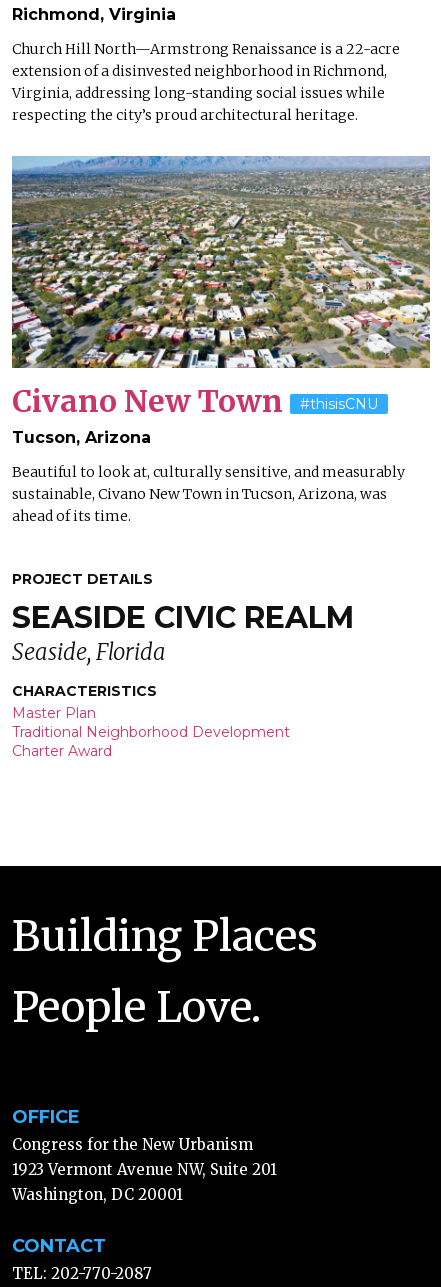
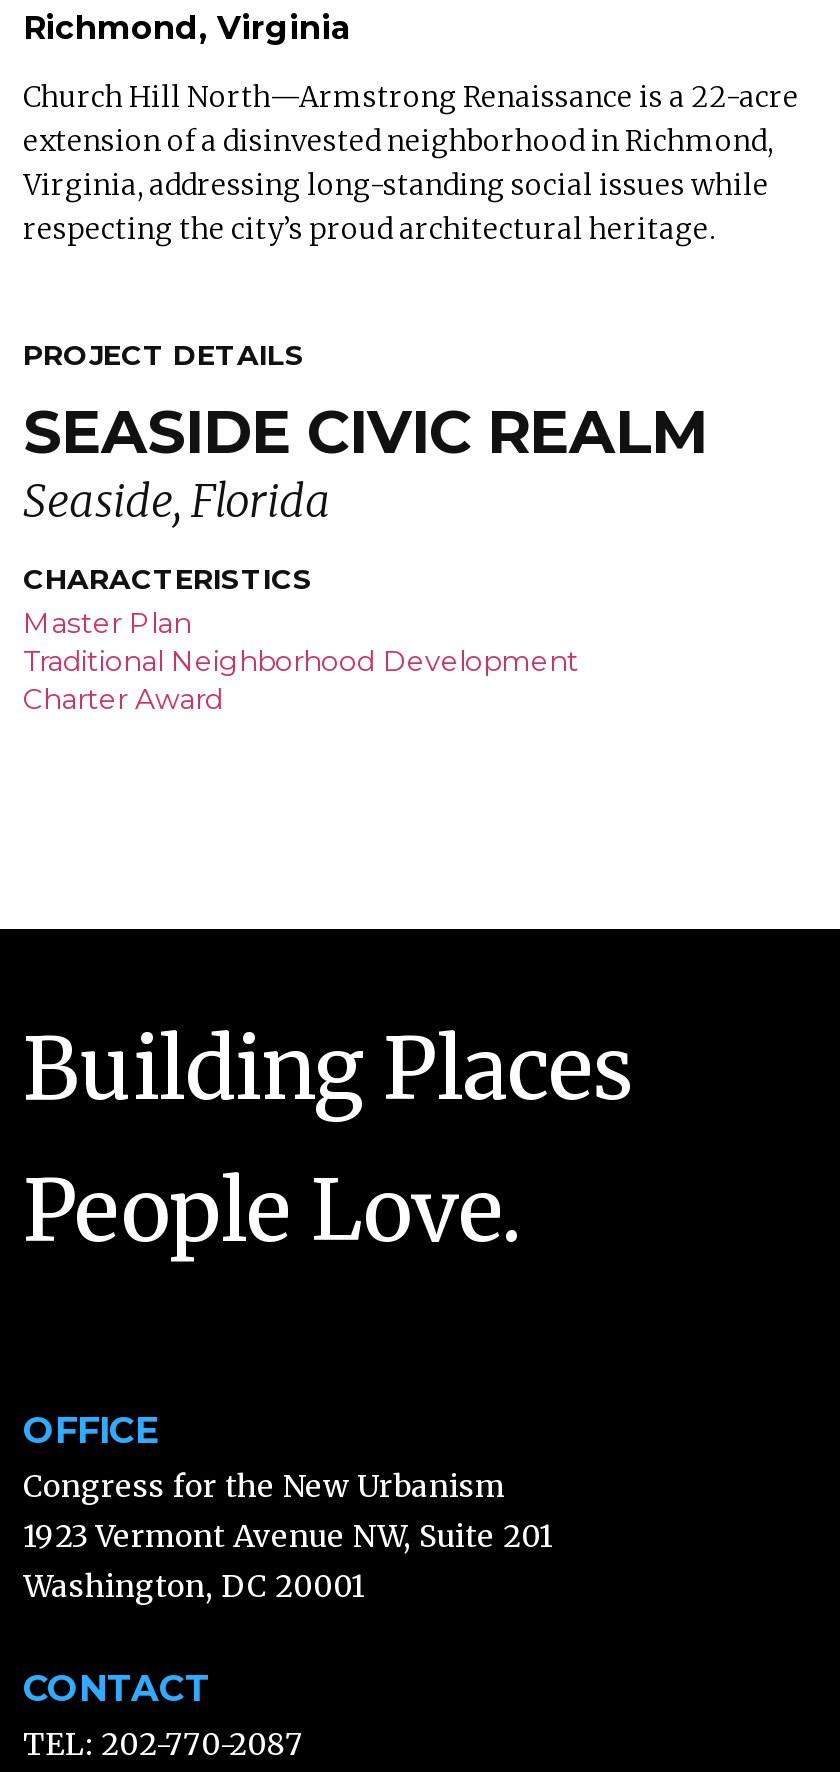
[11,155,431,525] [image] | Civano New Town | #thisisCNU | Tucson, Arizona | Beautiful to look at, culturally sensitive, and measurably | sustainable, Civano New Town in Tucson, Arizona, was | ahead of its time. -> none

